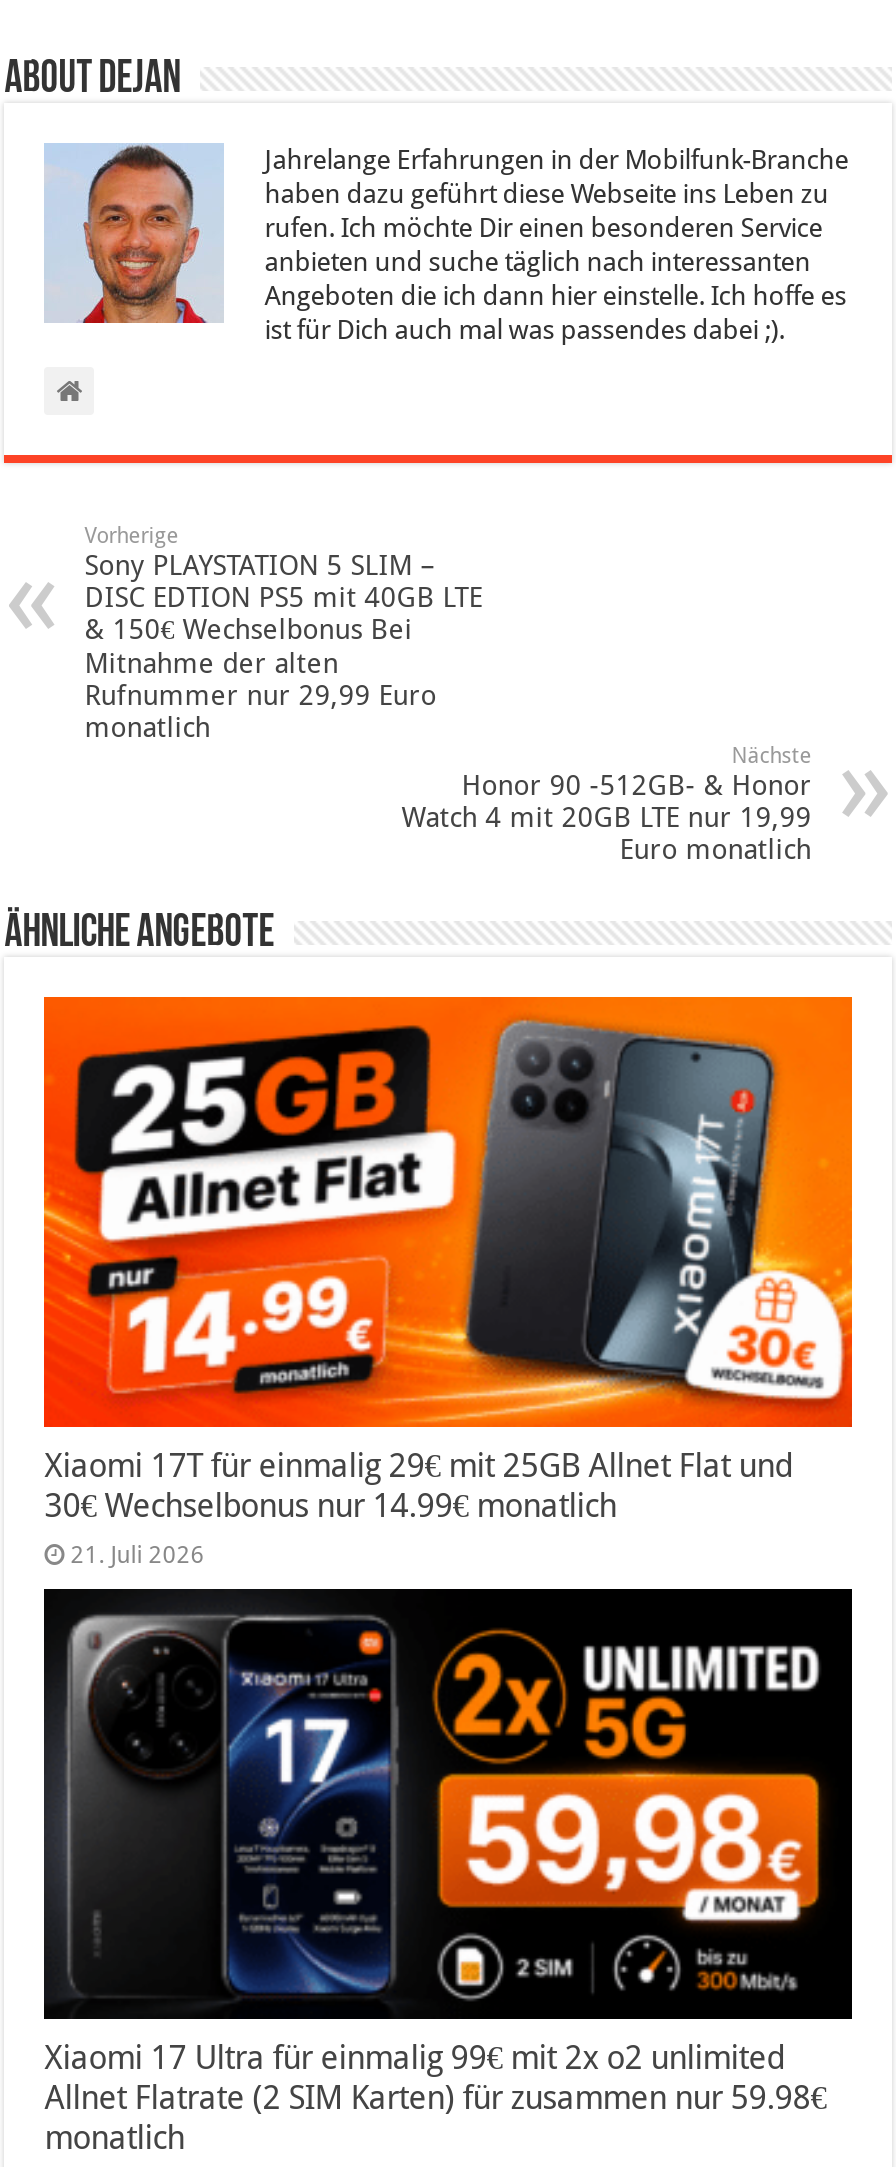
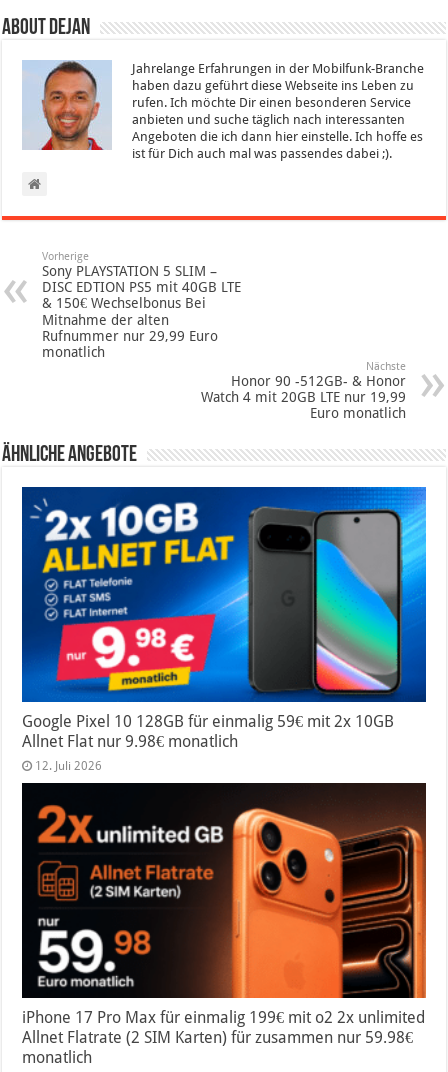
[42,995,854,1569] [image] | Xiaomi 17T für einmalig 29€ mit 25GB Allnet Flat und | 30€ Wechselbonus nur 14.99€ monatlich | 21. Juli 2026 -> [21,486,427,773] [image] | Google Pixel 10 128GB für einmalig 59€ mit 2x 10GB | Allnet Flat nur 9.98€ monatlich | 12. Juli 2026
[44,1593,854,2076] [image] | Xiaomi 17 Ultra für einmalig 99€ mit 2x o2 unlimited -> [22,784,427,1027] [image] | iPhone 17 Pro Max für einmalig 199€ mit o2 2x unlimited

